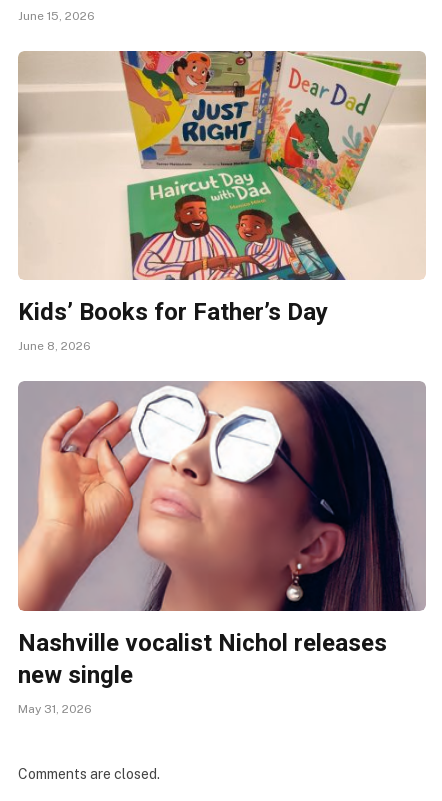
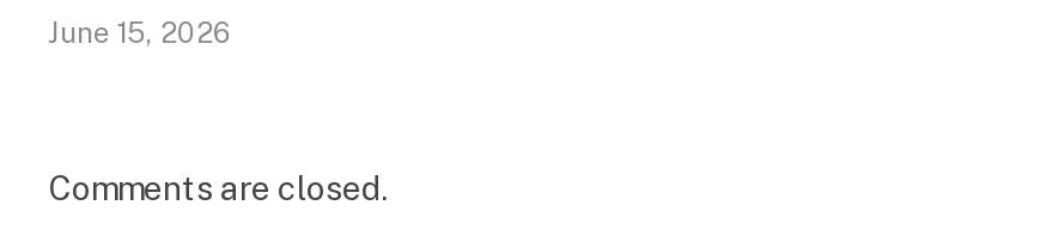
[17,50,427,353] [image] | Kids’ Books for Father’s Day | June 8, 2026 -> none
[17,380,426,716] [image] | Nashville vocalist Nichol releases | new single | May 31, 2026 -> none

